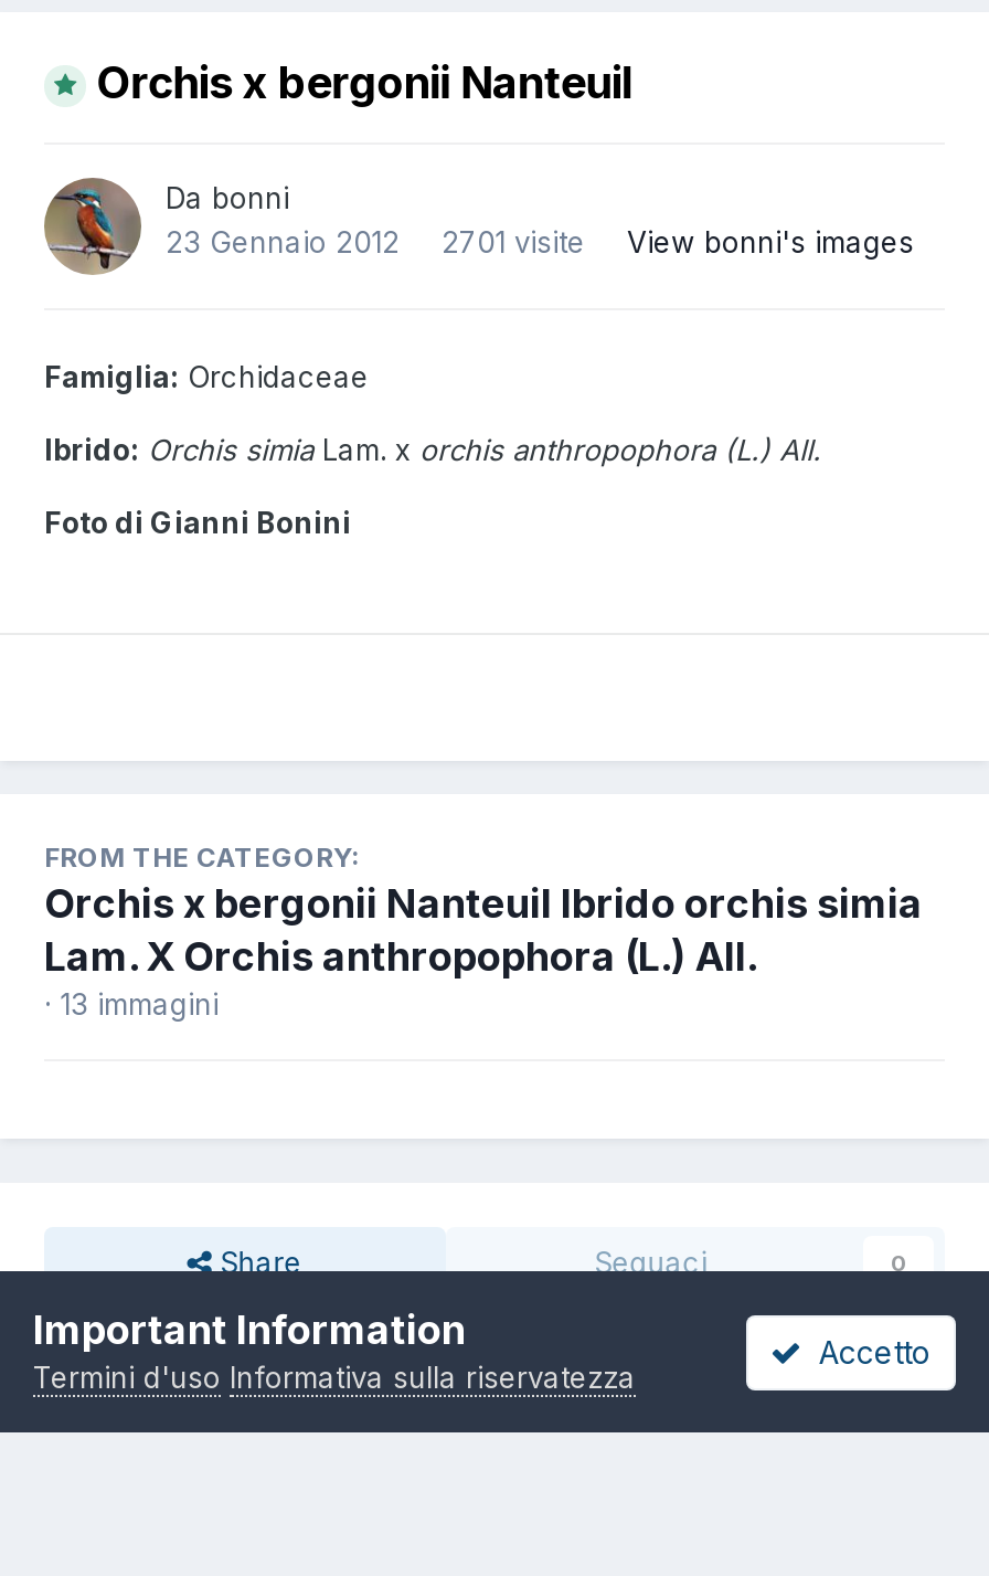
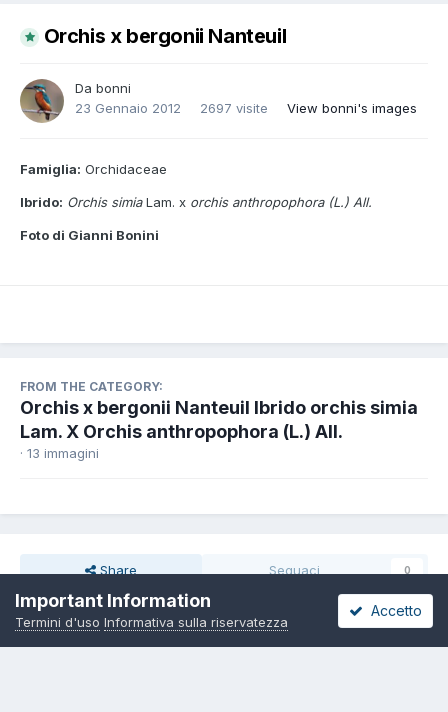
[166,225,914,260] 23 Gennaio 2012 2701 visite View bonni's images -> [75,100,417,116] 23 Gennaio 2012 2697 visite View bonni's images

